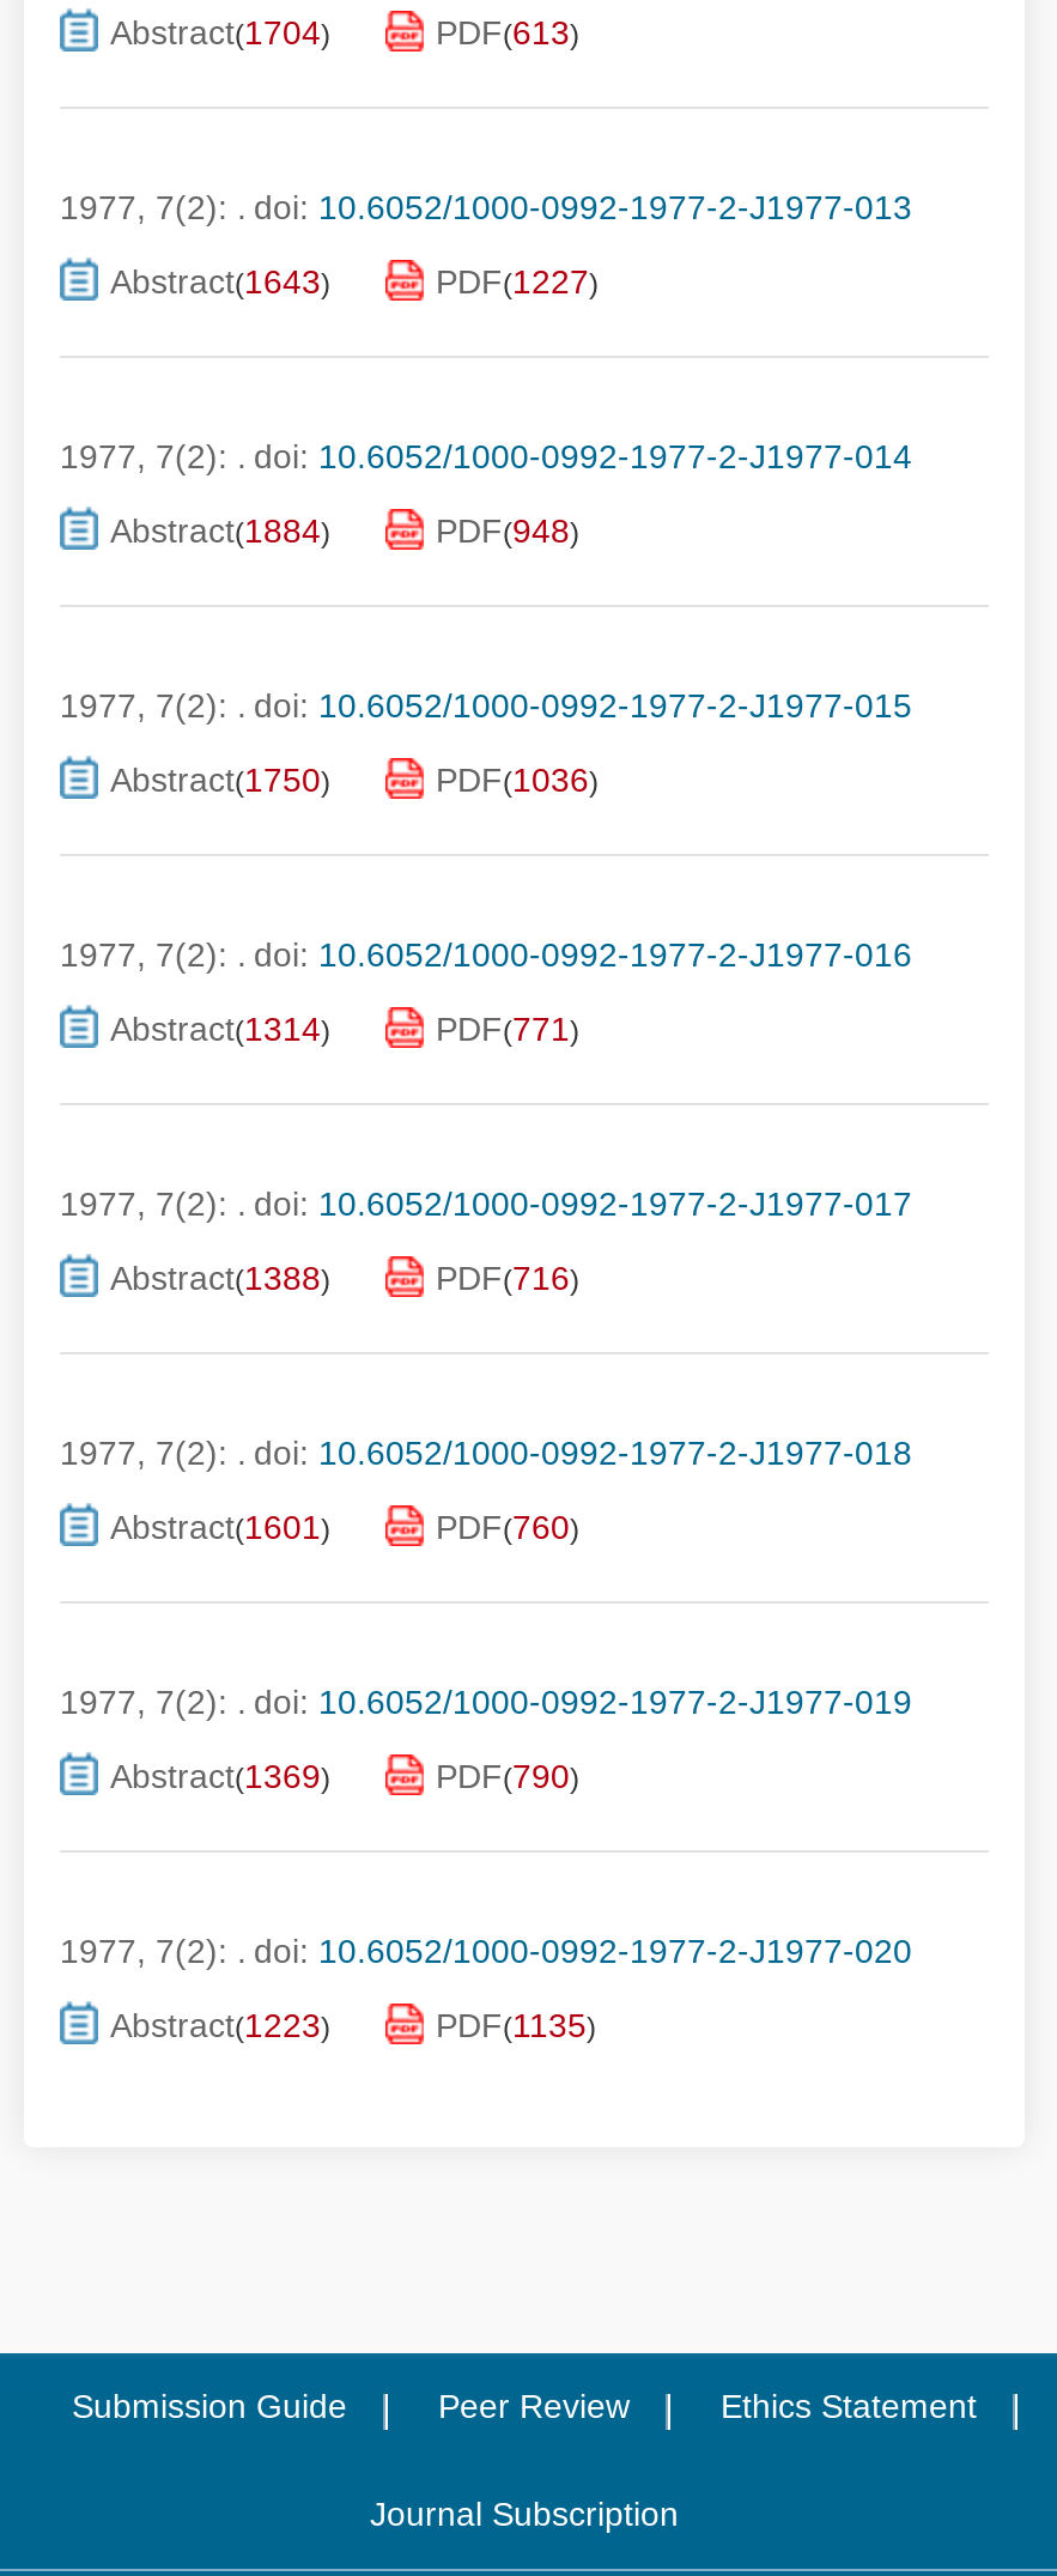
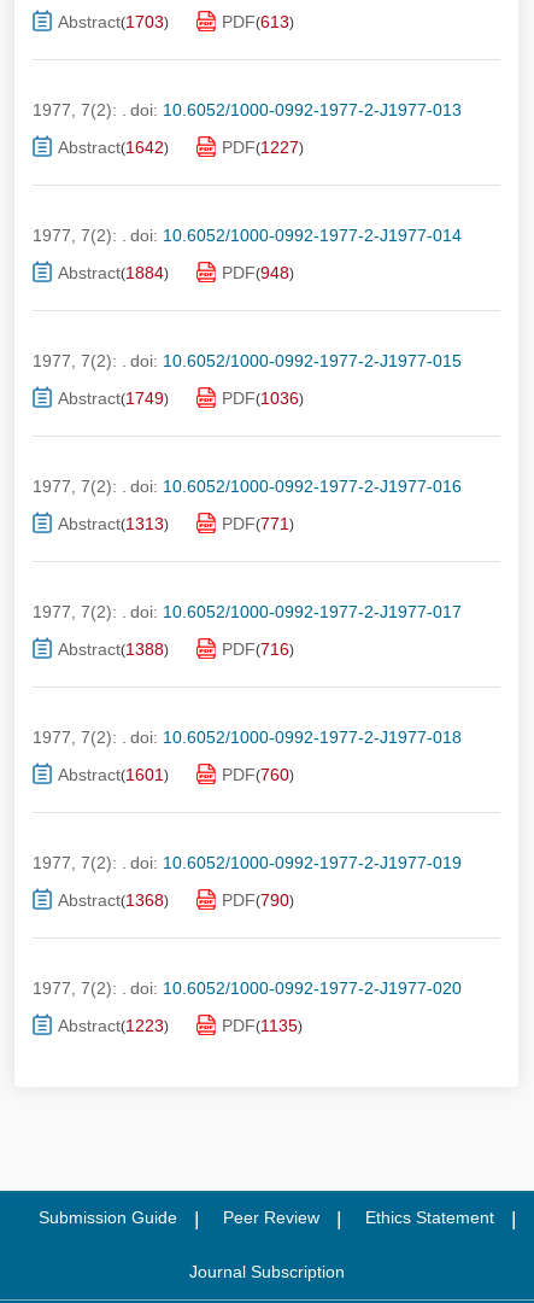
[110,13,330,51] Abstract(1704) -> [58,12,169,31] Abstract(1703)
[110,262,330,301] Abstract(1643) -> [58,138,169,157] Abstract(1642)
[110,760,330,799] Abstract(1750) -> [58,388,169,408] Abstract(1749)
[110,1010,330,1048] Abstract(1314) -> [58,514,169,533] Abstract(1313)
[110,1757,330,1795] Abstract(1369) -> [58,890,169,910] Abstract(1368)

